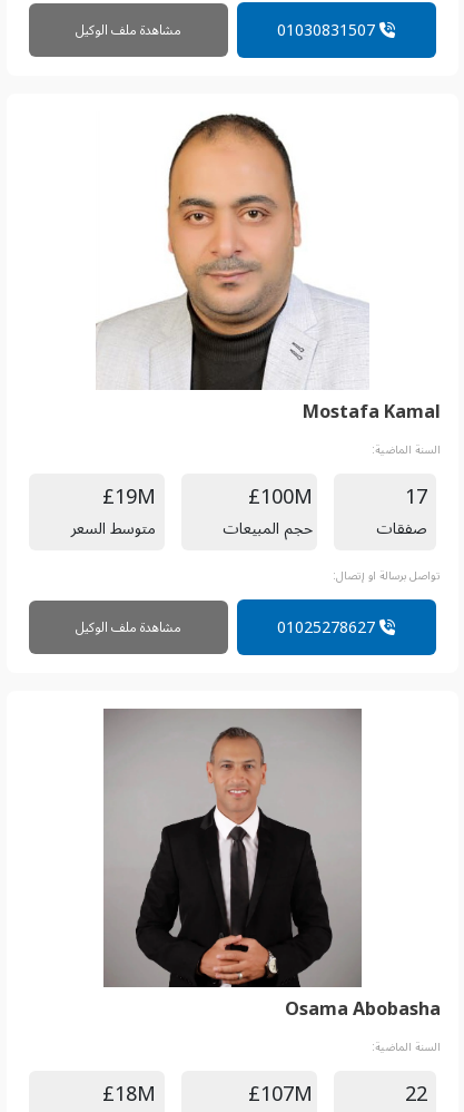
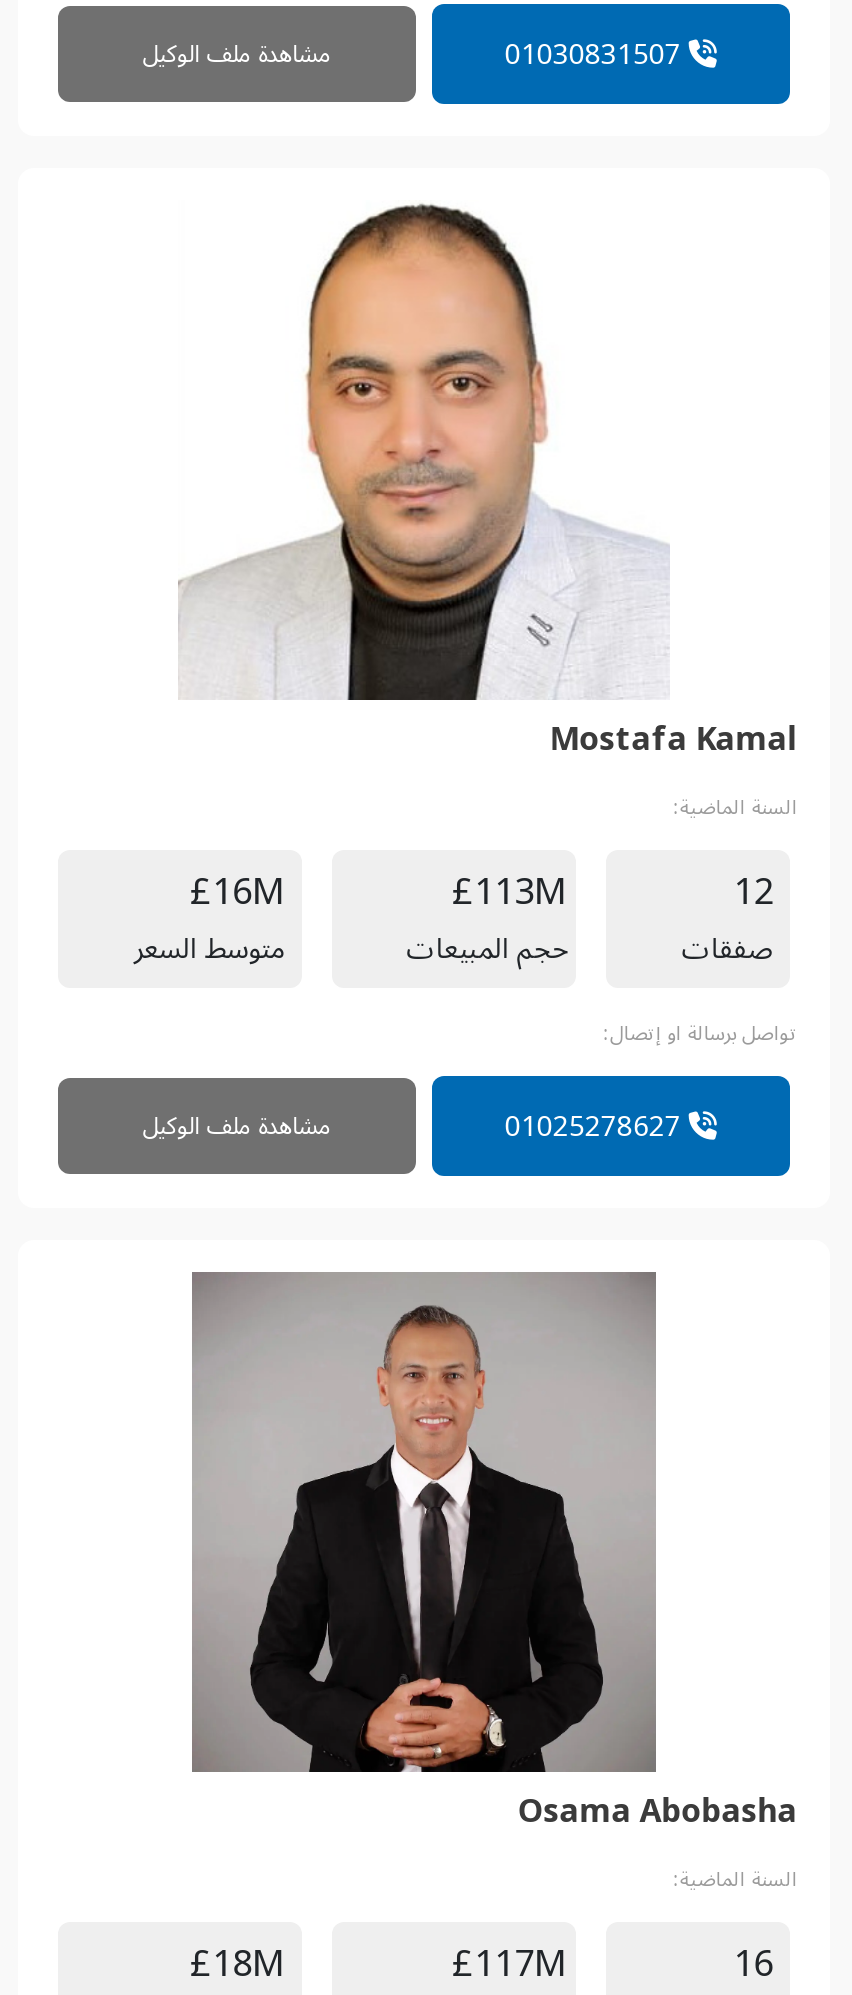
[102,482,156,509] £19M -> [190,866,286,914] £16M
[248,482,313,509] £100M -> [452,866,568,914] £113M
[405,482,427,509] 17 -> [734,866,774,914] 12
[248,1080,313,1106] £107M -> [452,1938,568,1986] £117M
[405,1080,427,1106] 22 -> [734,1938,774,1986] 16

